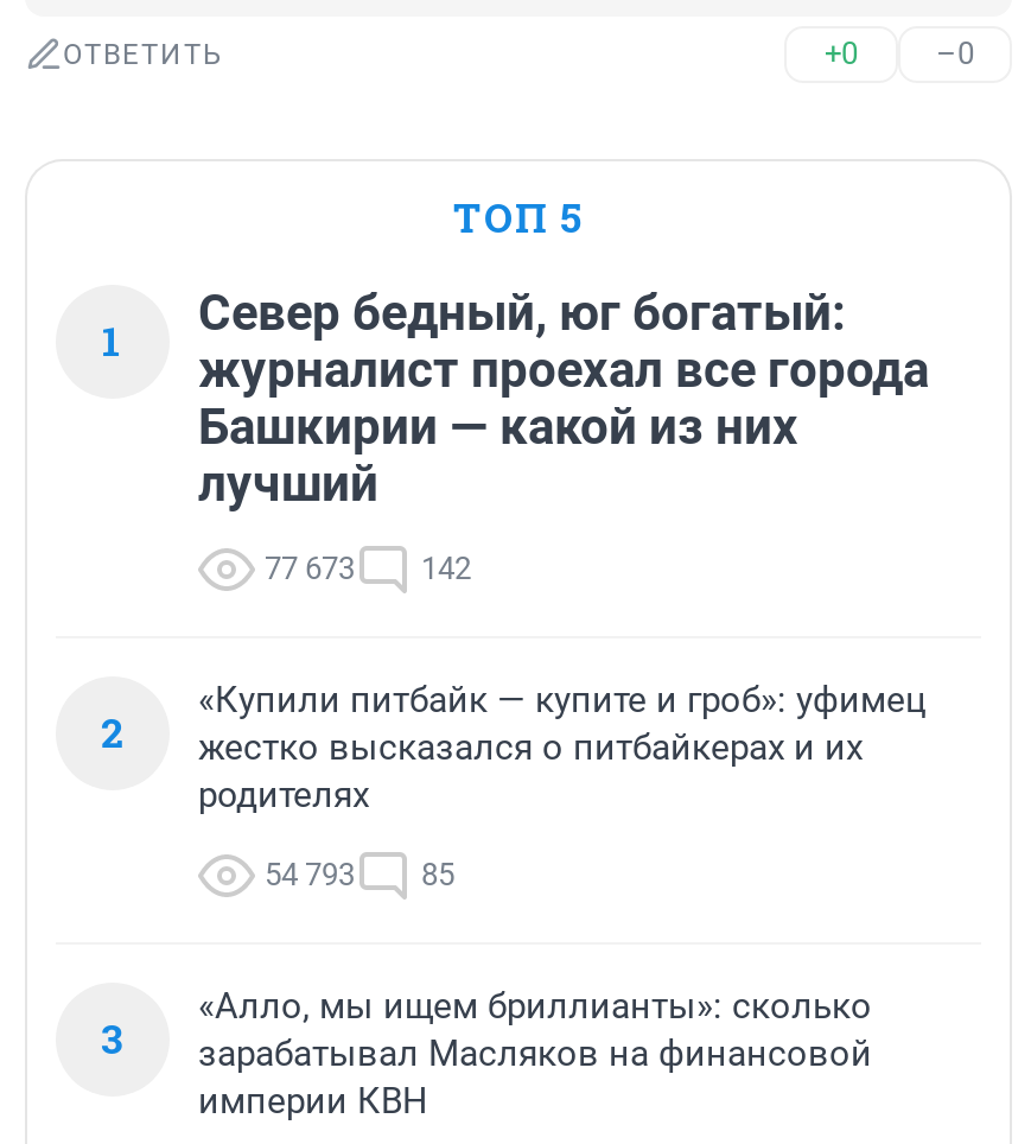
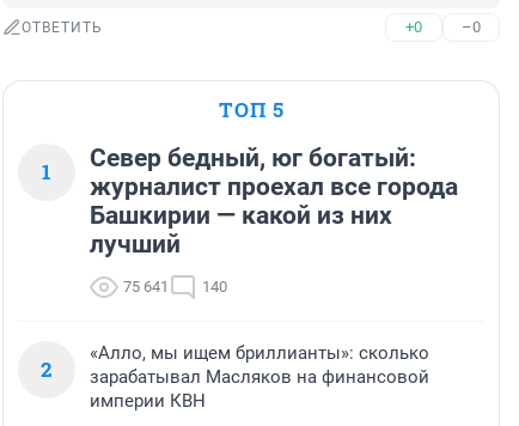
[265,551,355,586] 77 673 -> [123,278,169,296] 75 641
[421,551,471,586] 142 -> [202,278,227,296] 140
[101,679,927,1066] «Купили питбайк — купите и гроб»: уфимец | жестко высказался о питбайкерах и их | родителях | 54 793 | 85 | 3 -> none

